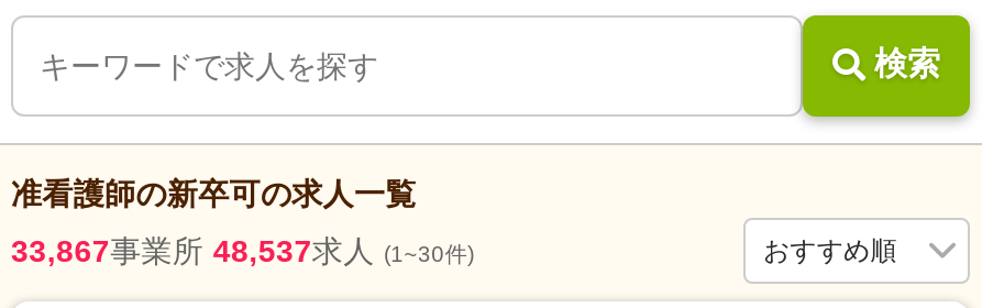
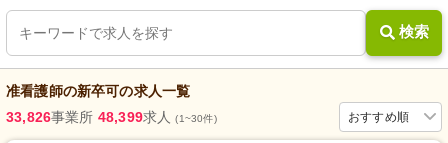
[11,233,474,268] 33,867事業所 48,537求人(1~30件) -> [6,109,217,125] 33,826事業所 48,399求人(1~30件)

